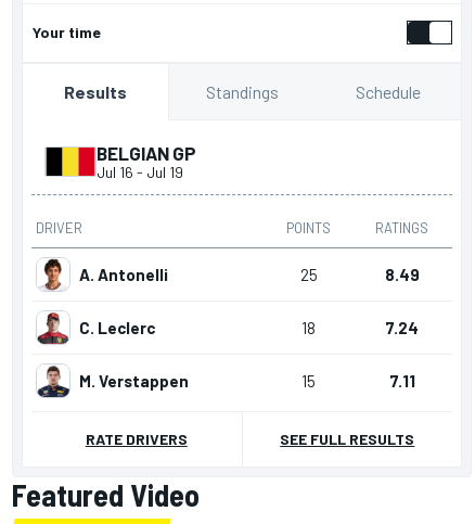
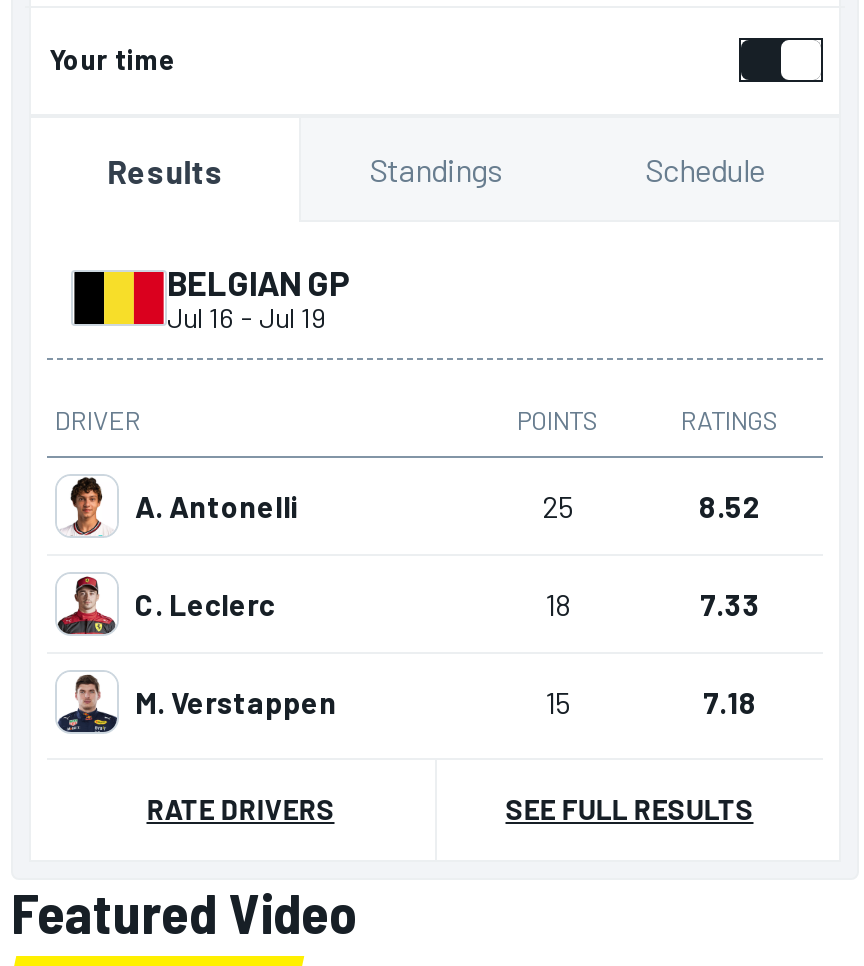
[384,265,419,284] 8.49 -> [699,488,761,524] 8.52
[385,318,419,337] 7.24 -> [700,586,760,622] 7.33
[389,371,415,391] 7.11 -> [703,684,757,720] 7.18

